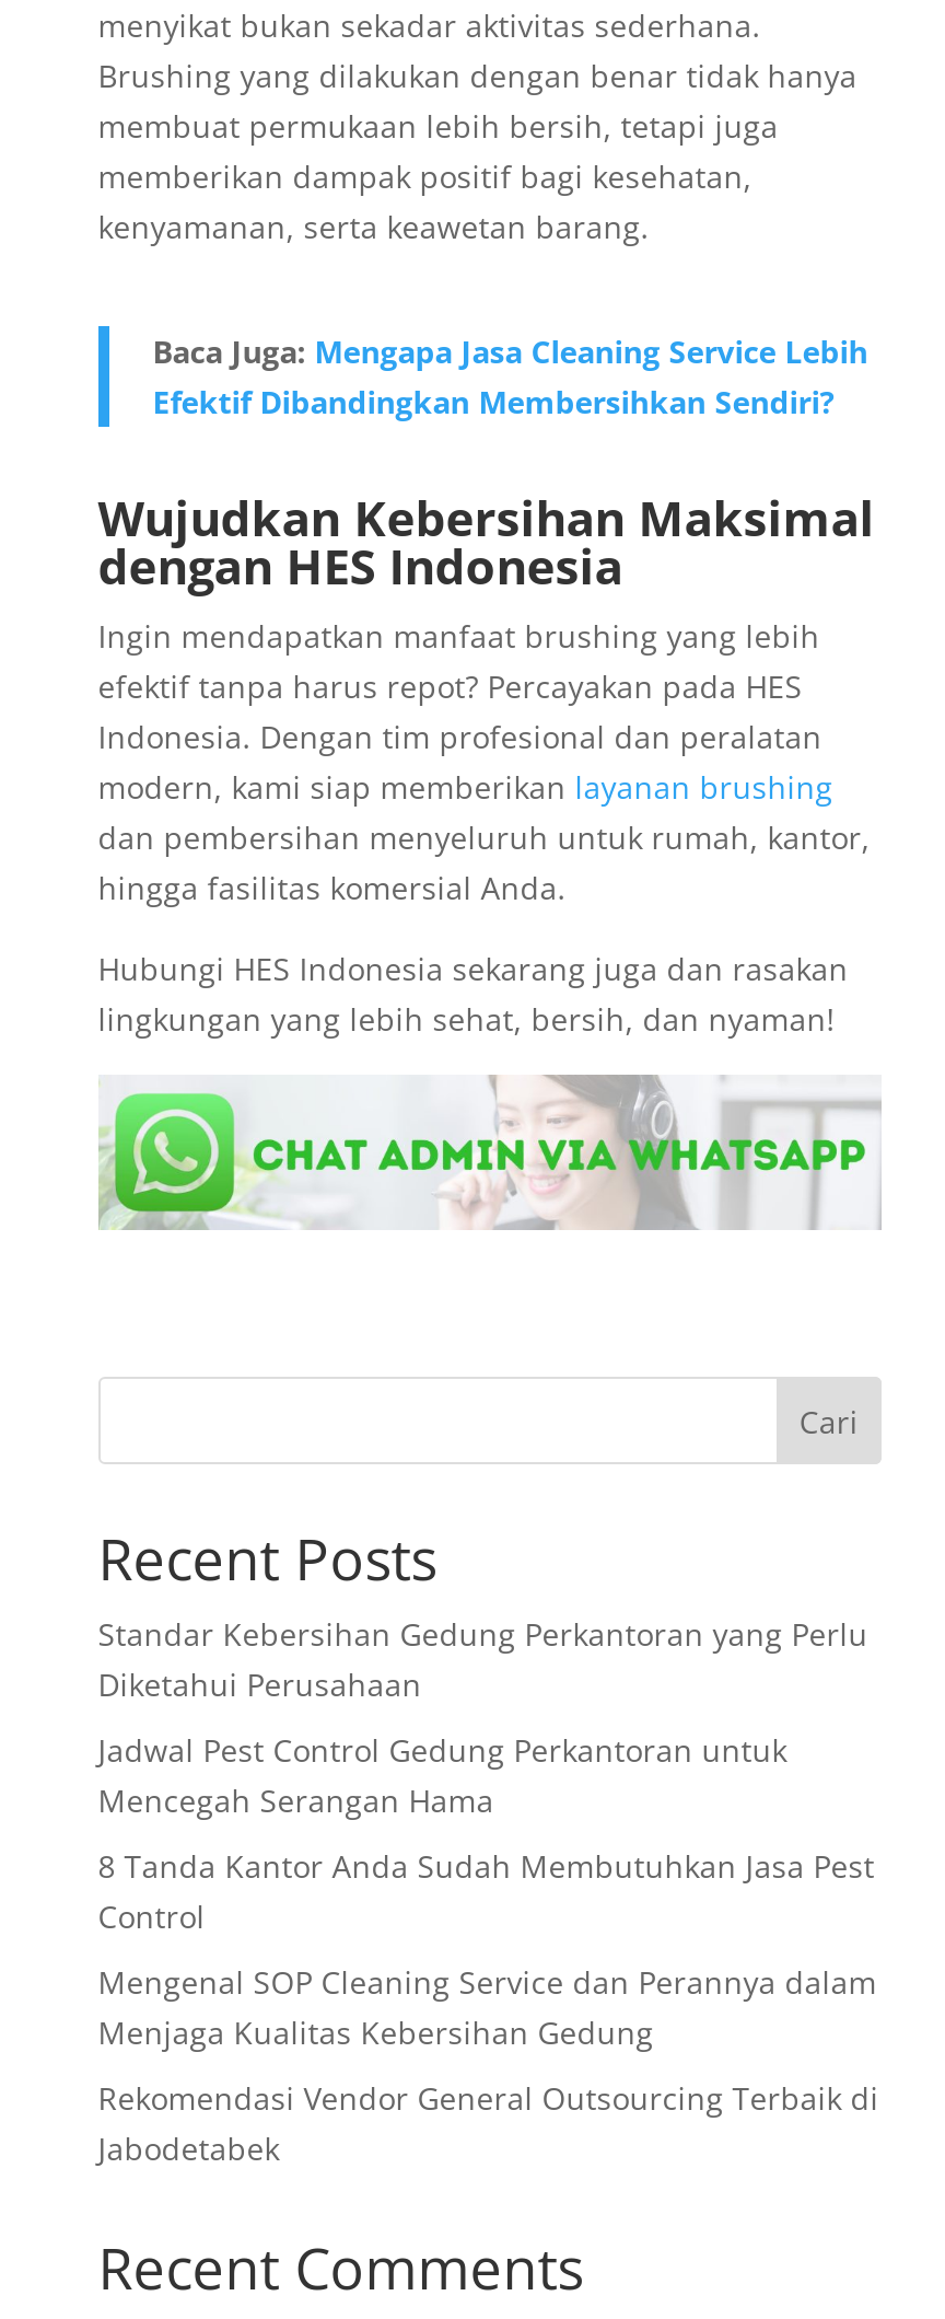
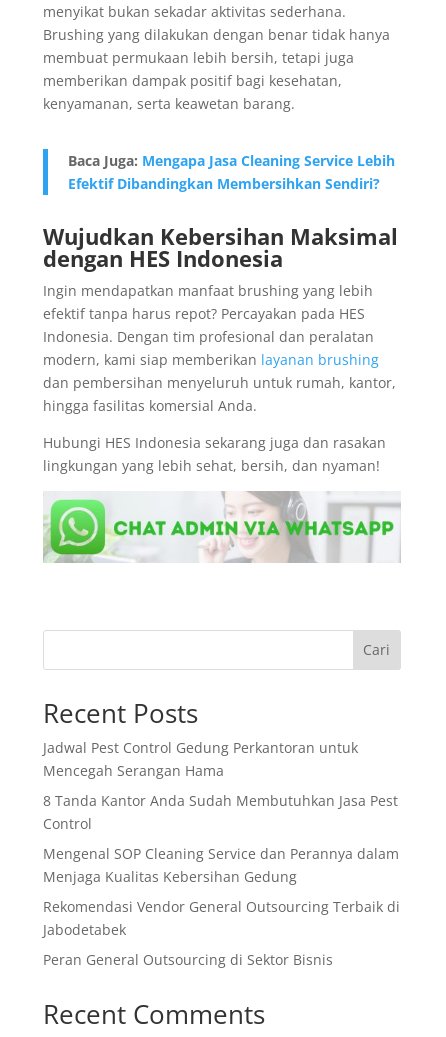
[98,1614,868,1706] Standar Kebersihan Gedung Perkantoran yang Perlu | Diketahui Perusahaan -> none
moved [98,1730,879,2170] -> [43,738,400,939]: Jadwal Pest Control Gedung Perkantoran untuk | Mencegah Serangan Hama | 8 Tanda Kantor Anda Sudah Membutuhkan Jasa Pest | Control | Mengenal SOP Cleaning Service dan Perannya dalam | Menjaga Kualitas Kebersihan Gedung | Rekomendasi Vendor General Outsourcing Terbaik di | Jabodetabek
none -> [43,950,333,969] Peran General Outsourcing di Sektor Bisnis

